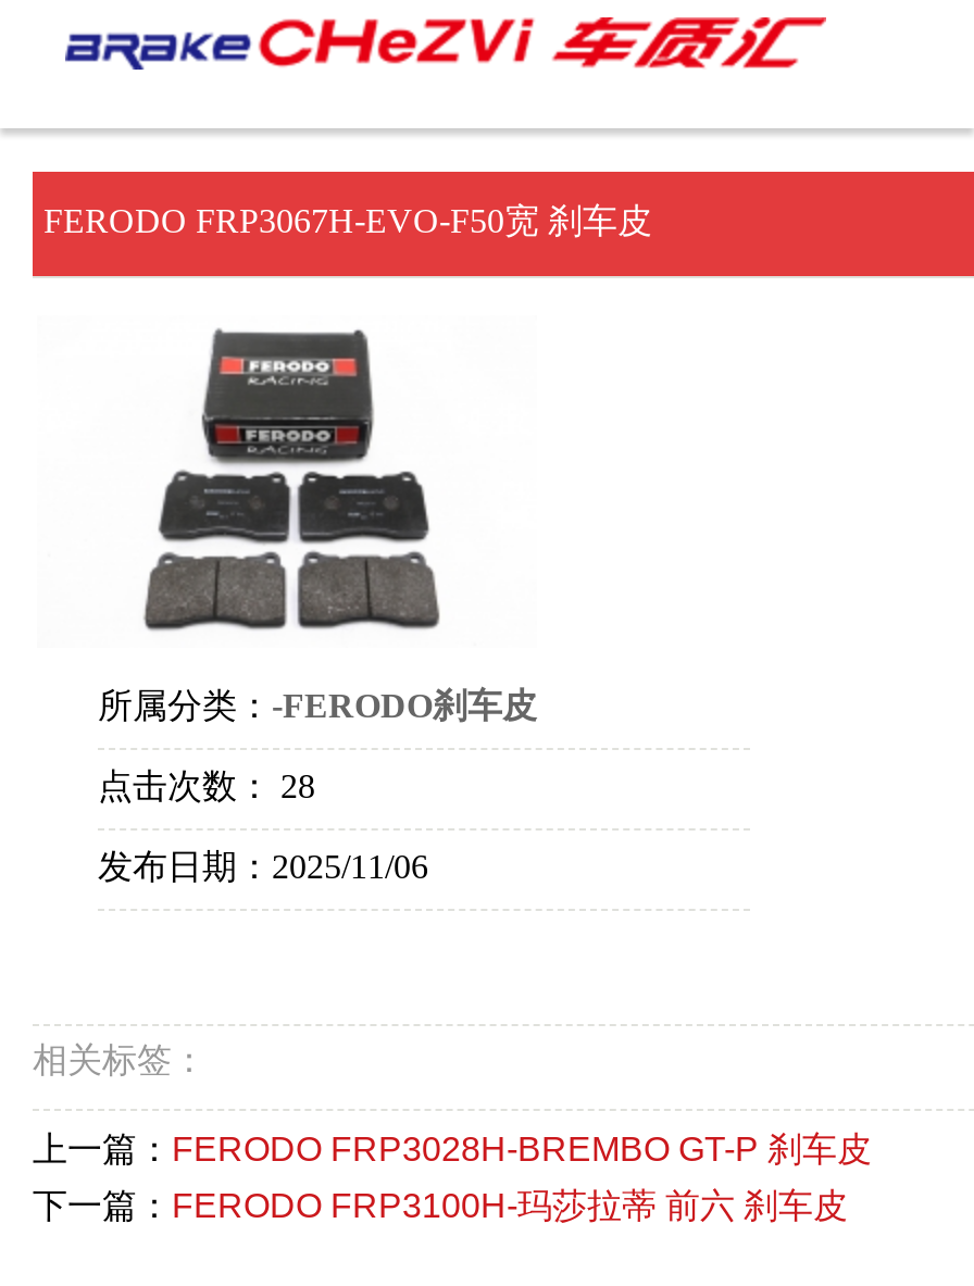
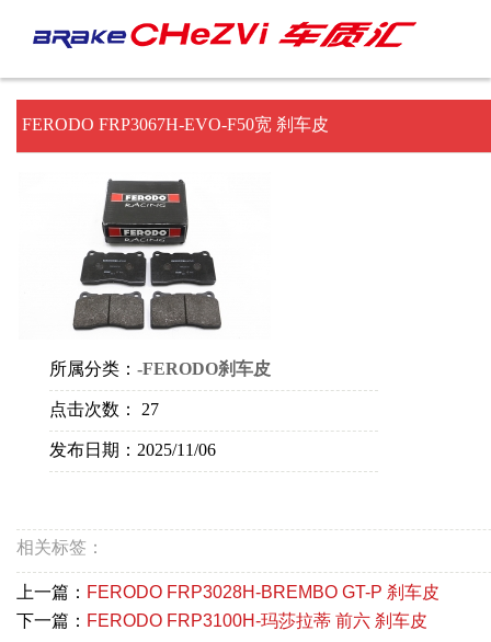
[98,767,315,804] 点击次数： 28 -> [49,400,159,419] 点击次数： 27

